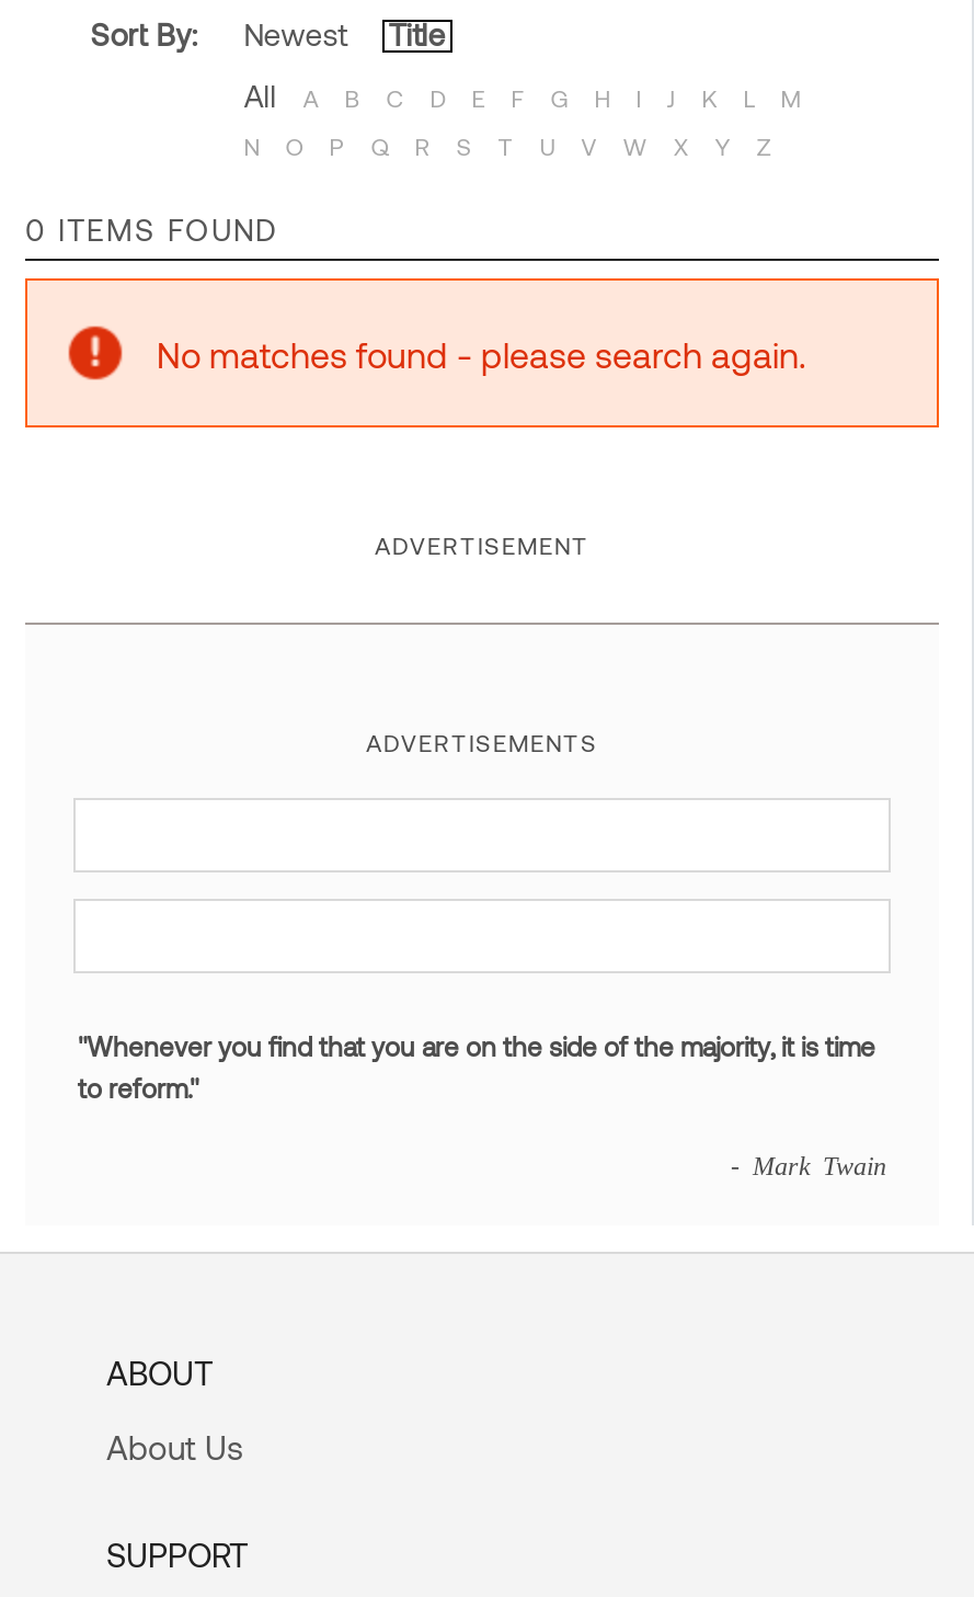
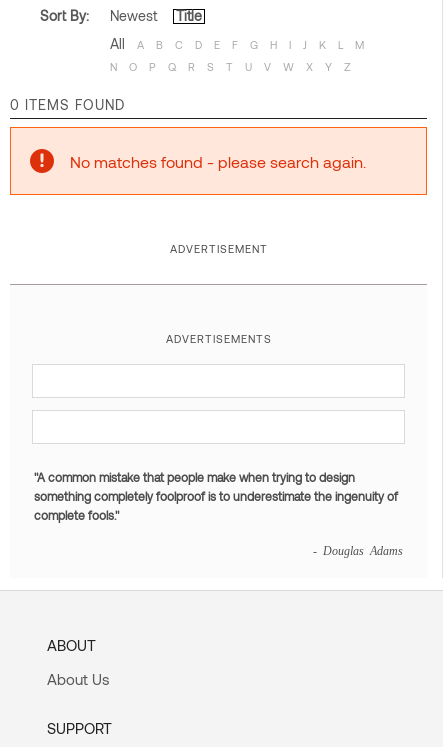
[78,1031,875,1104] "Whenever you find that you are on the side of the majority, it is time | to reform." -> [34,470,398,522] "A common mistake that people make when trying to design | something completely foolproof is to underestimate the ingenuity of | complete fools."
[731,1152,886,1178] - Mark Twain -> [313,544,403,556] - Douglas Adams

